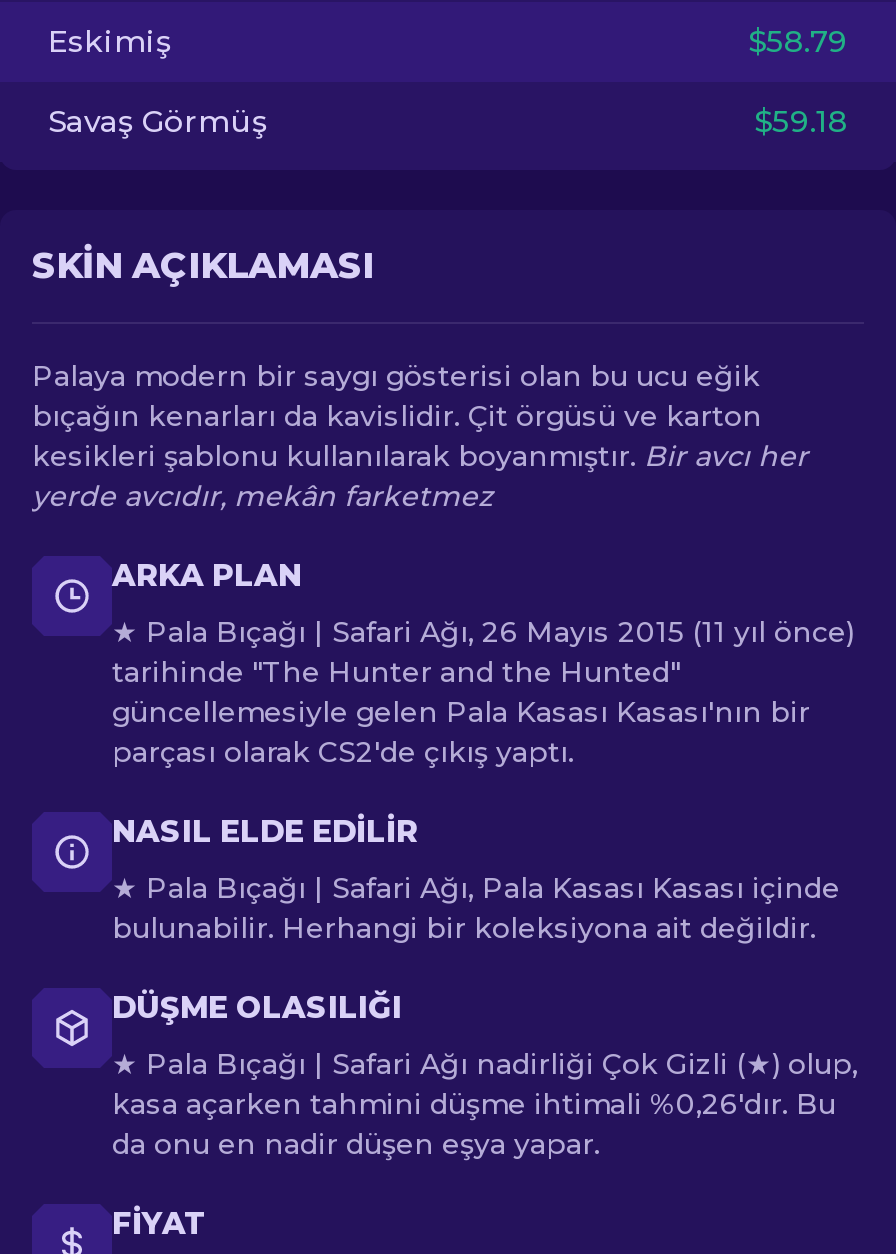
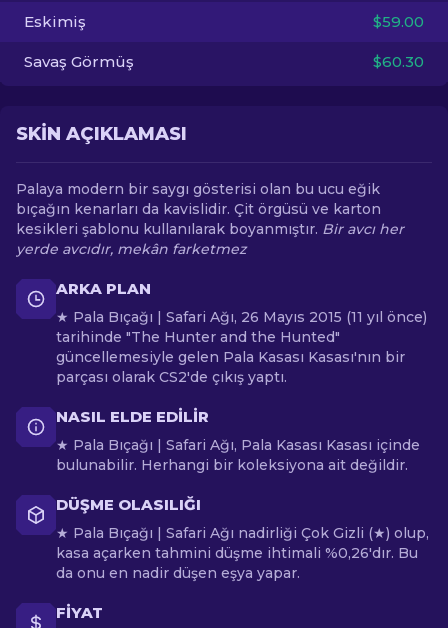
[748,22,848,60] $58.79 -> [373,12,424,31] $59.00
[754,102,848,140] $59.18 -> [373,52,424,71] $60.30

